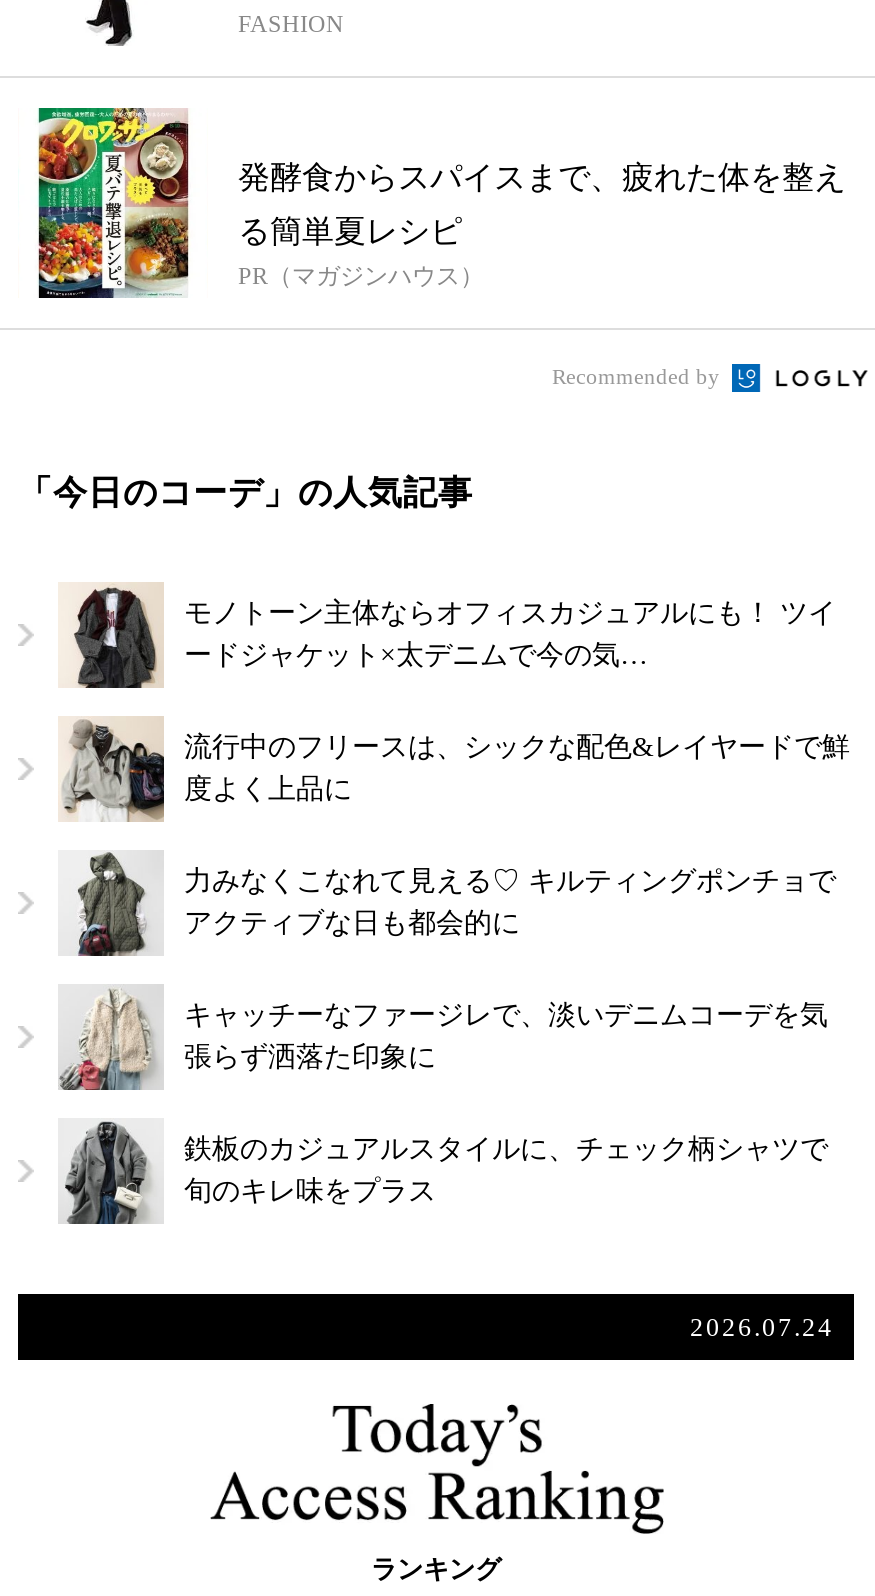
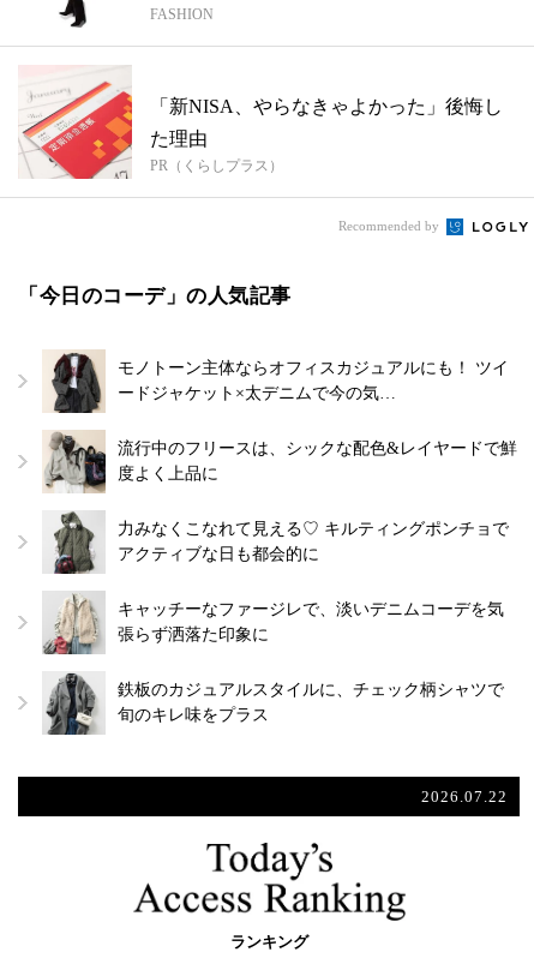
[26,106,846,300] [image] | 発酵食からスパイスまで、疲れた体を整え -> [19,65,503,180] [image] | 「新NISA、やらなきゃよかった」後悔し
[238,214,484,290] る簡単夏レシピ | PR（マガジンハウス） -> [150,129,283,174] た理由 | PR（くらしプラス）
[690,1312,834,1342] 2026.07.24 -> [421,788,508,806] 2026.07.22

